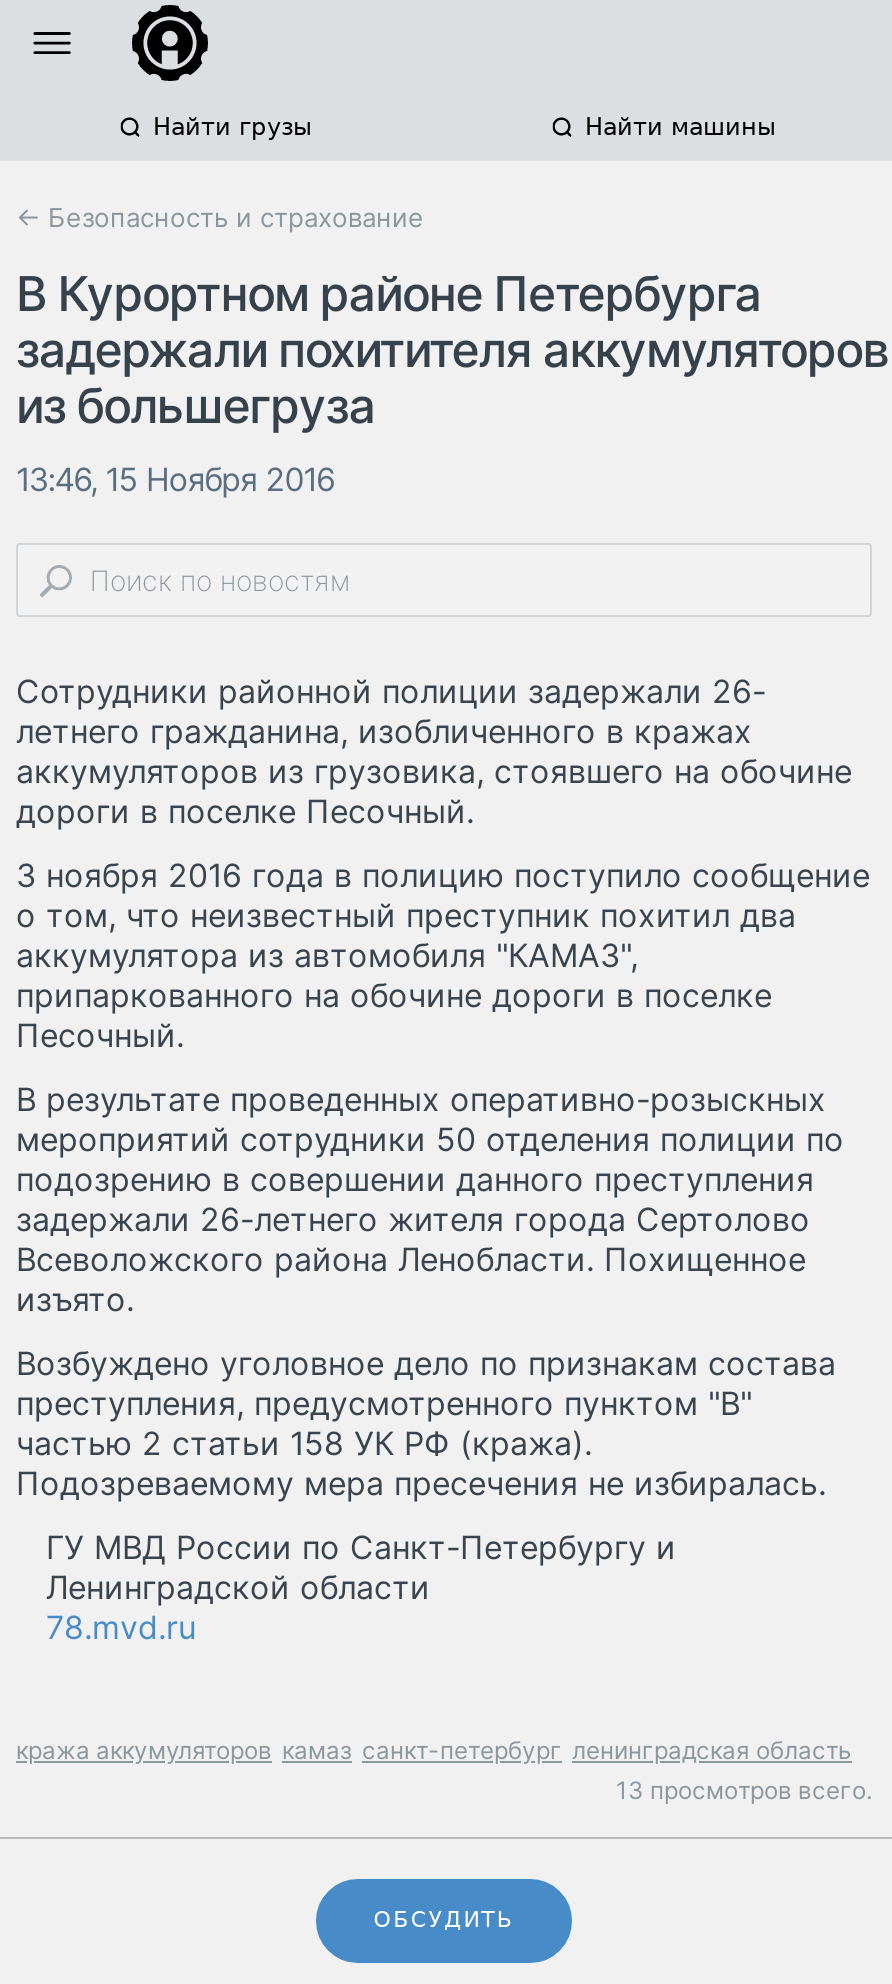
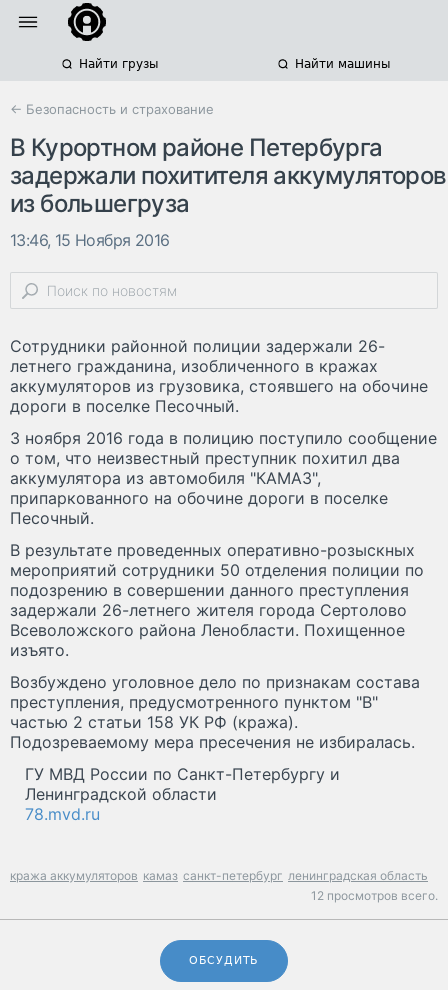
[616,1775,872,1805] 13 просмотров всего. -> [311,888,438,903] 12 просмотров всего.

